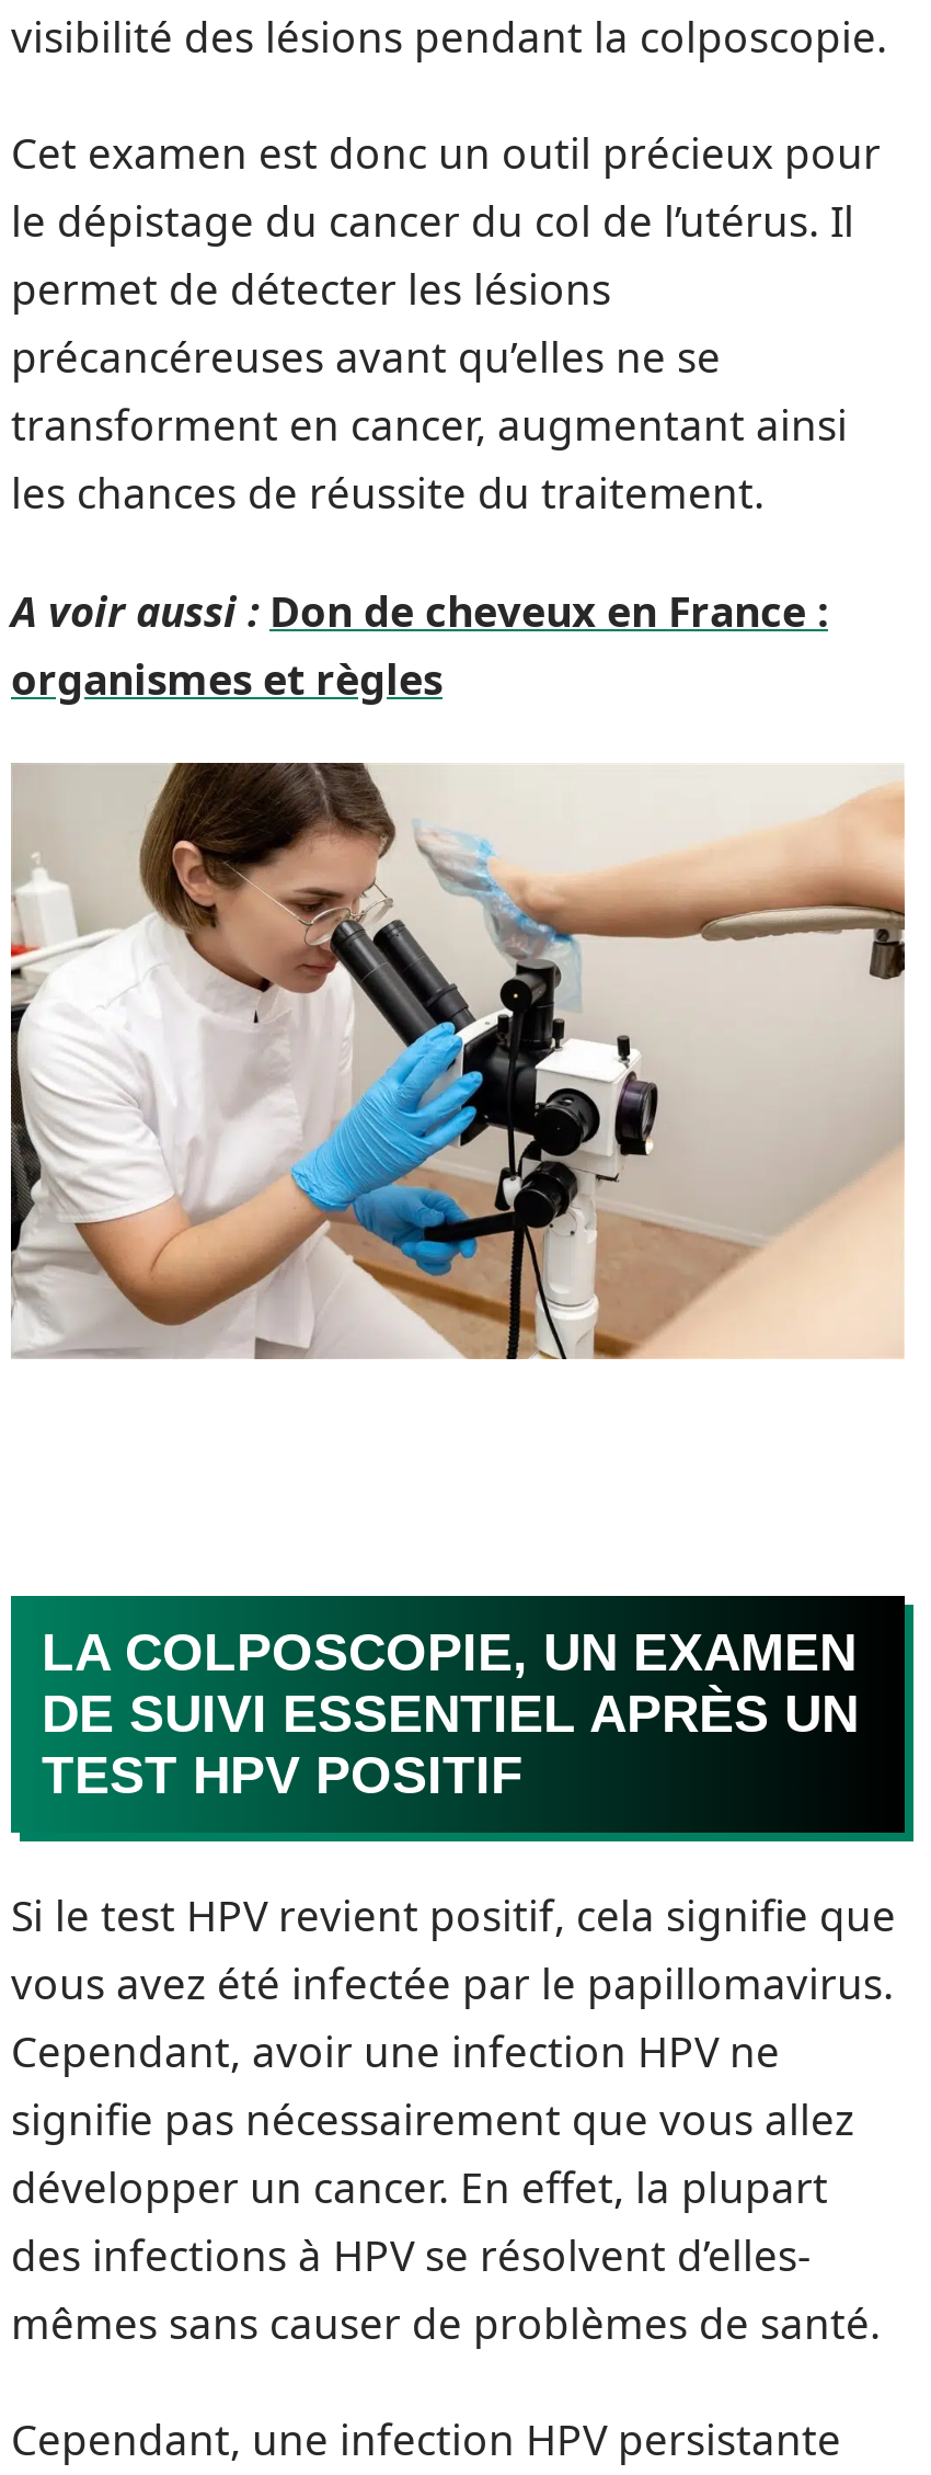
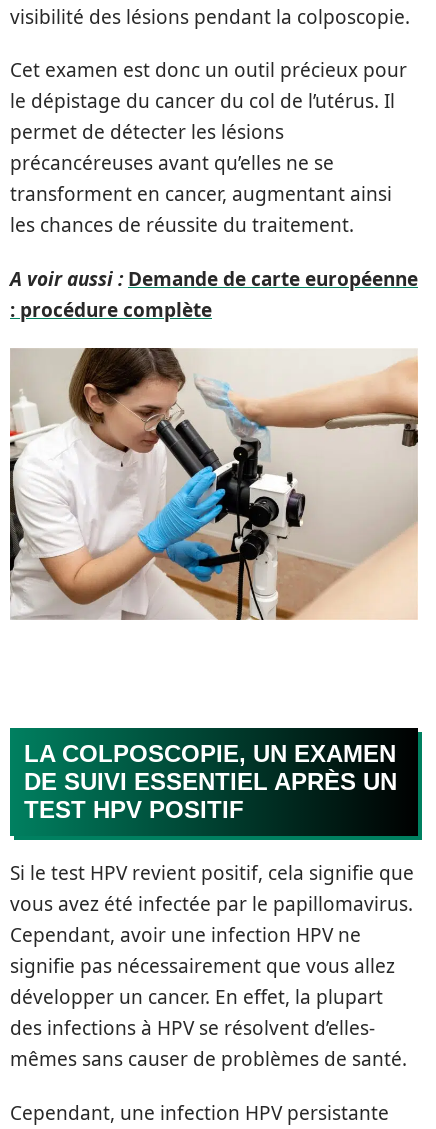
[11,582,828,707] A voir aussi : Don de cheveux en France : | organismes et règles -> [10,265,418,322] A voir aussi : Demande de carte européenne | : procédure complète

